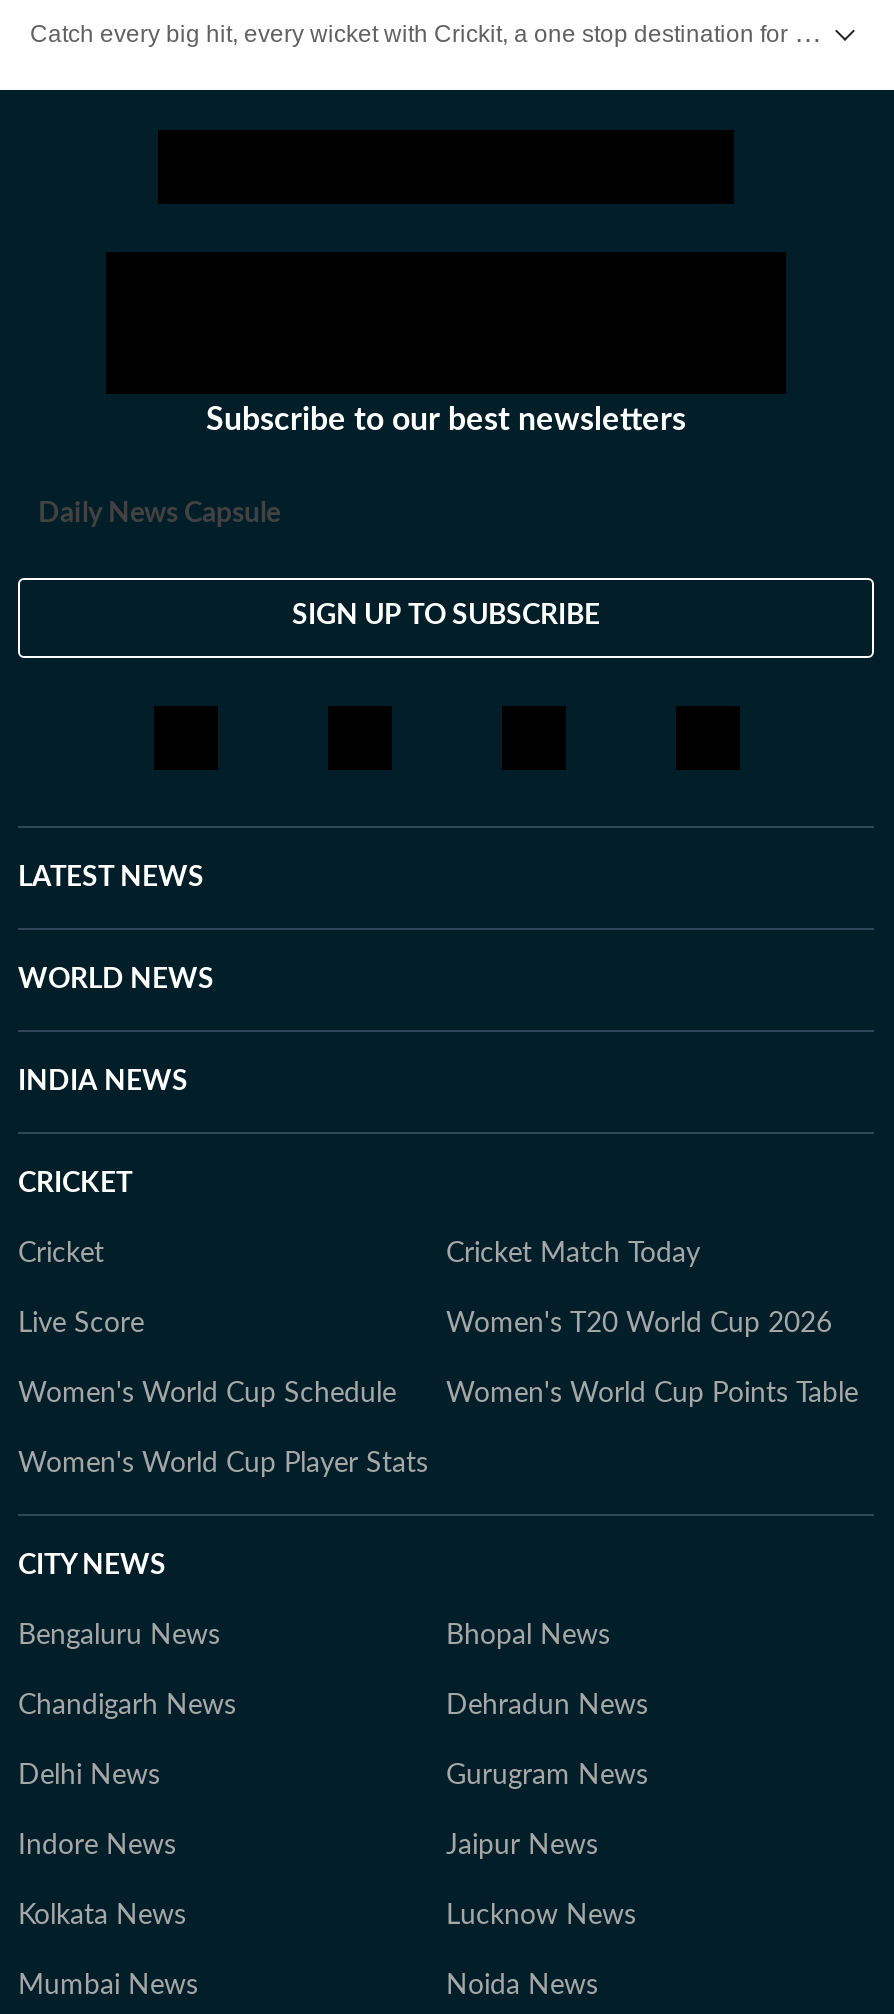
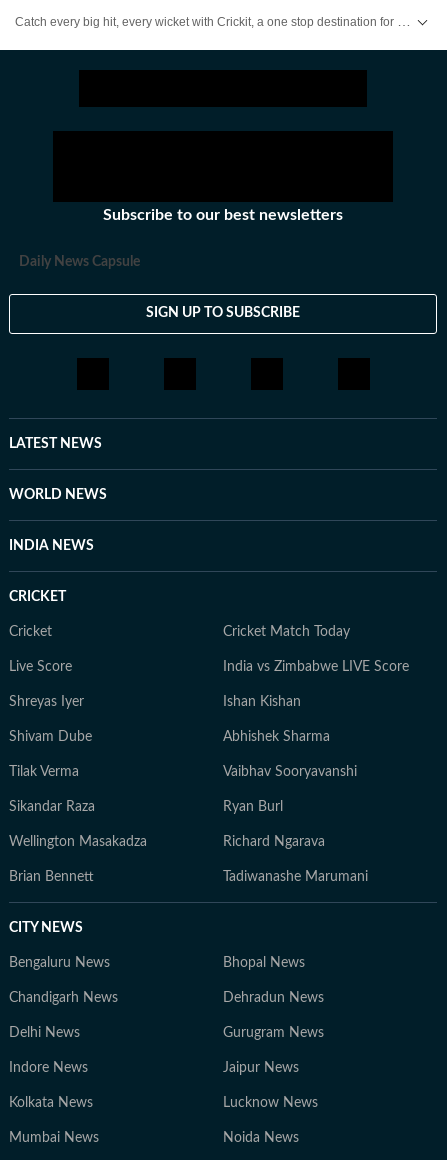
[18,1309,858,1477] Women's T20 World Cup 2026 | Women's World Cup Schedule | Women's World Cup Points Table | Women's World Cup Player Stats -> [9,660,409,884] India vs Zimbabwe LIVE Score | Shreyas Iyer | Ishan Kishan | Shivam Dube | Abhishek Sharma | Tilak Verma | Vaibhav Sooryavanshi | Sikandar Raza | Ryan Burl | Wellington Masakadza | Richard Ngarava | Brian Bennett | Tadiwanashe Marumani

